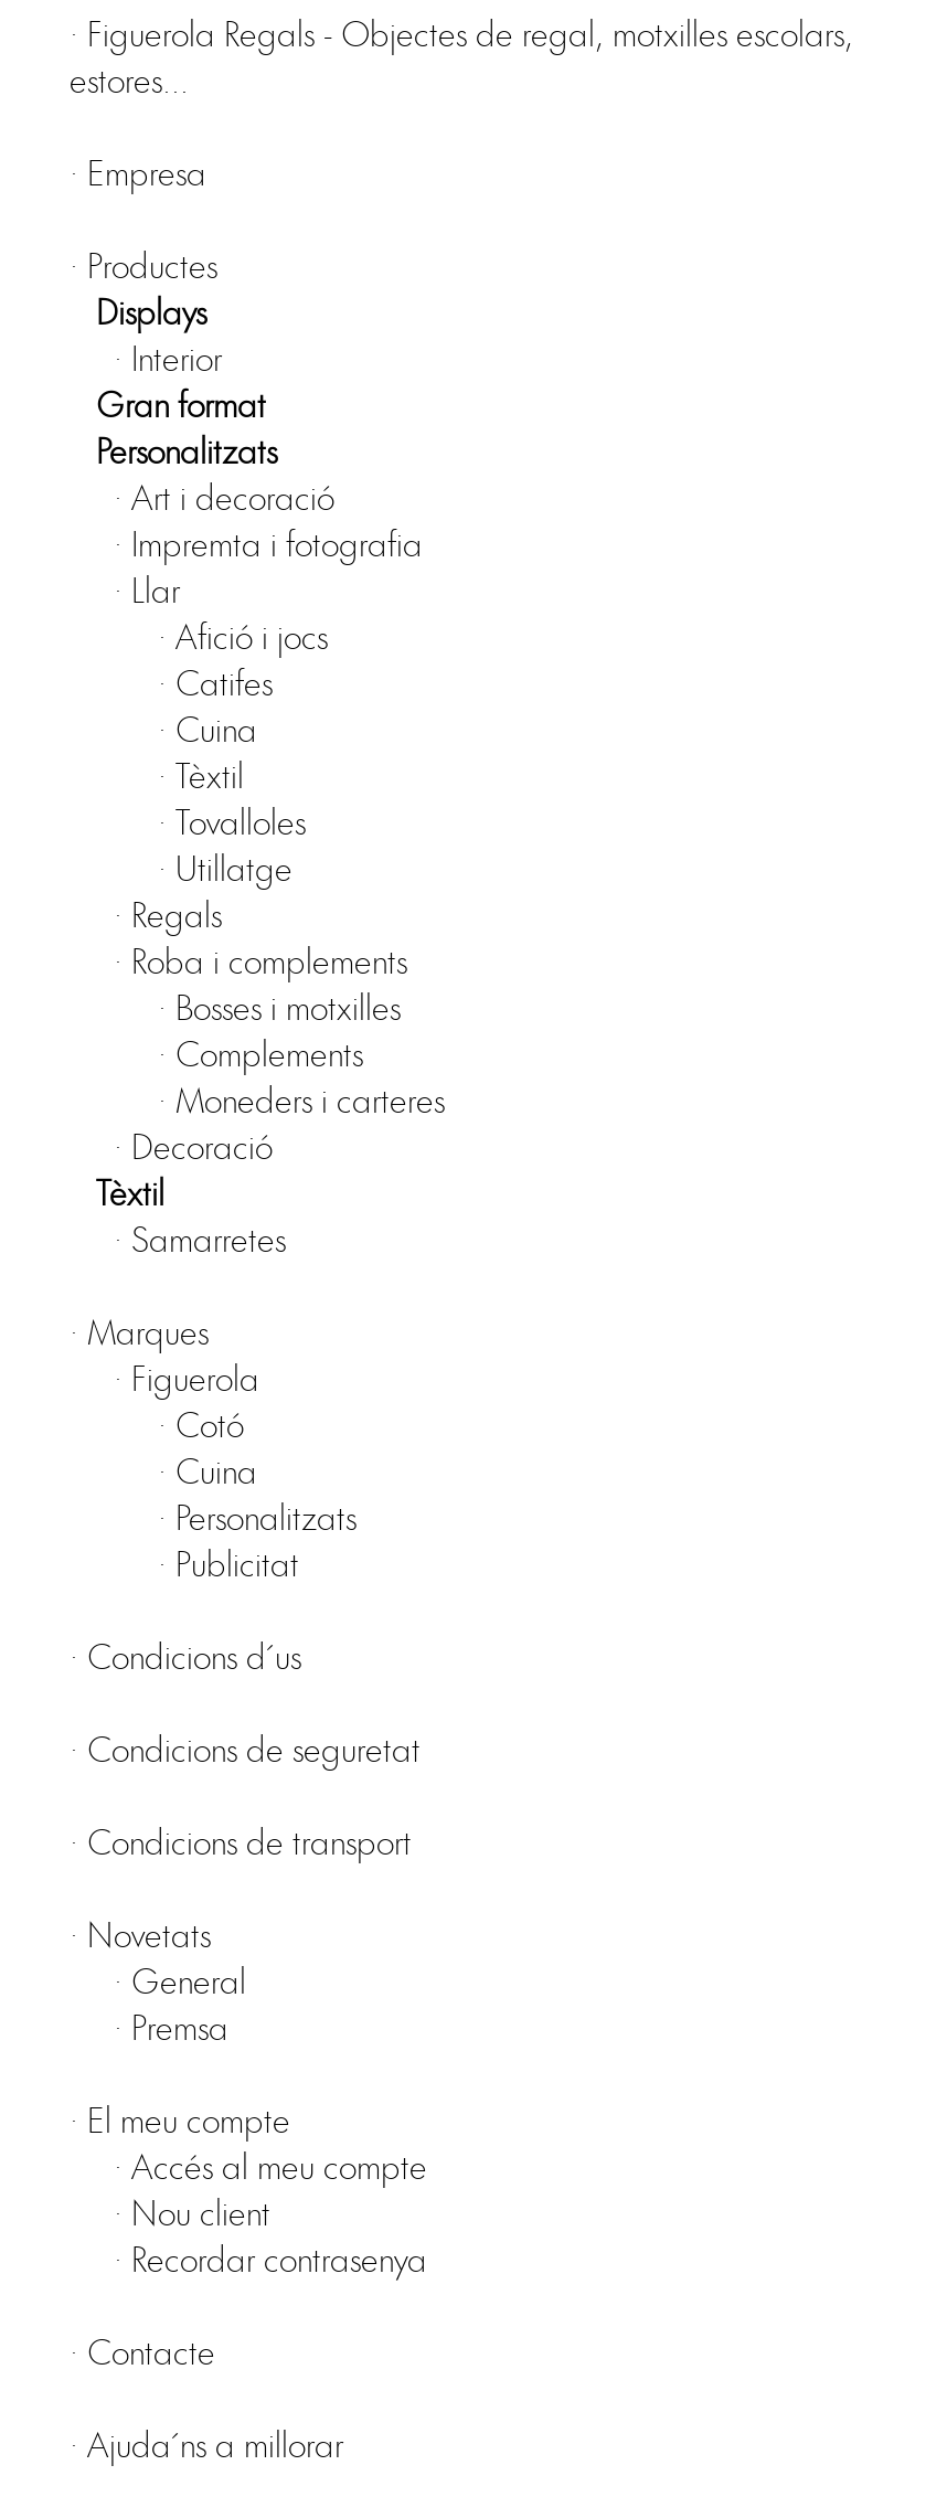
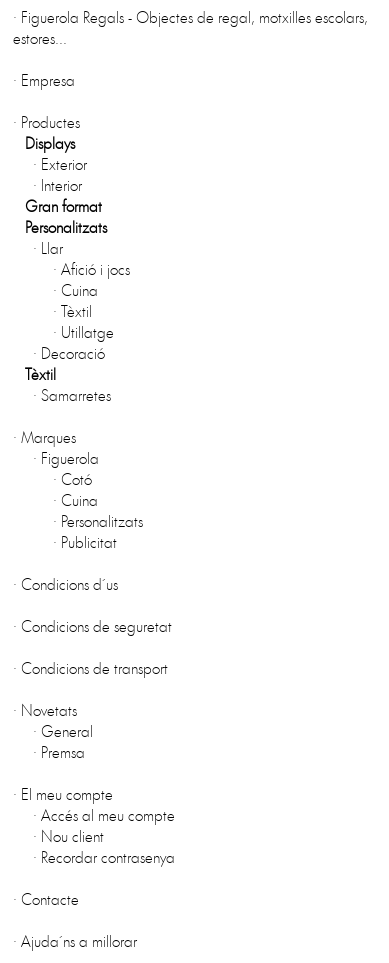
none -> [12,153,86,175] · Exterior
moved [70,334,277,476] -> [12,174,106,238]: · Interior | Gran format | Personalitzats
[70,474,423,569] · Art i decoració | · Impremta i fotografia -> none
[70,659,273,708] · Catifes -> none
[70,798,306,847] · Tovalloles -> none
[70,891,445,1125] · Regals | · Roba i complements | · Bosses i motxilles | · Complements | · Moneders i carteres -> none

